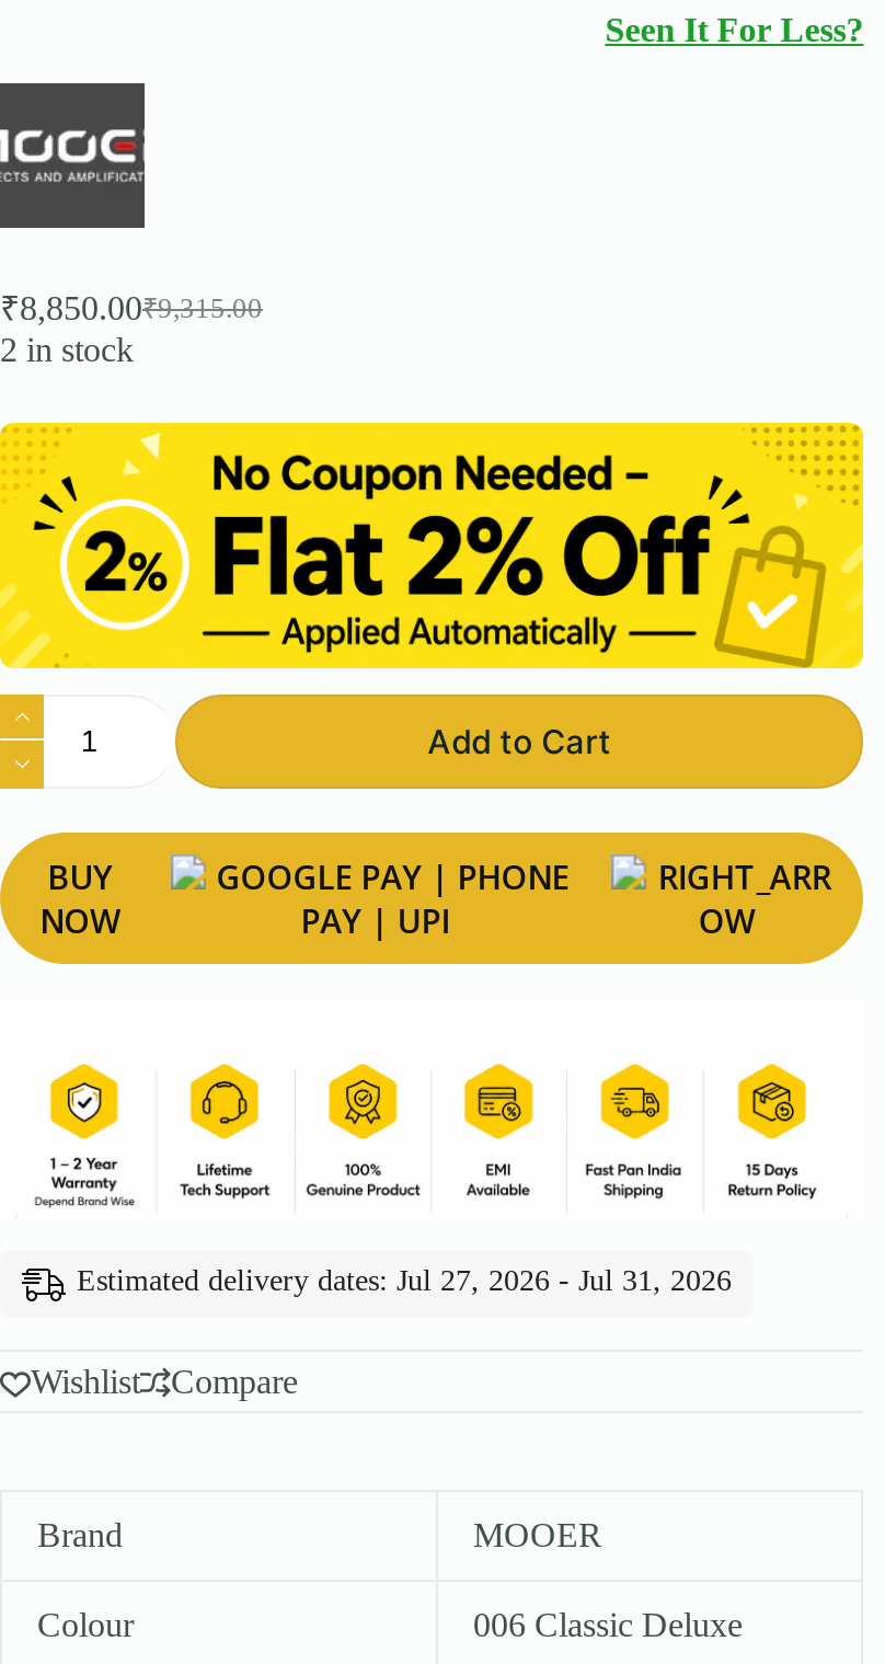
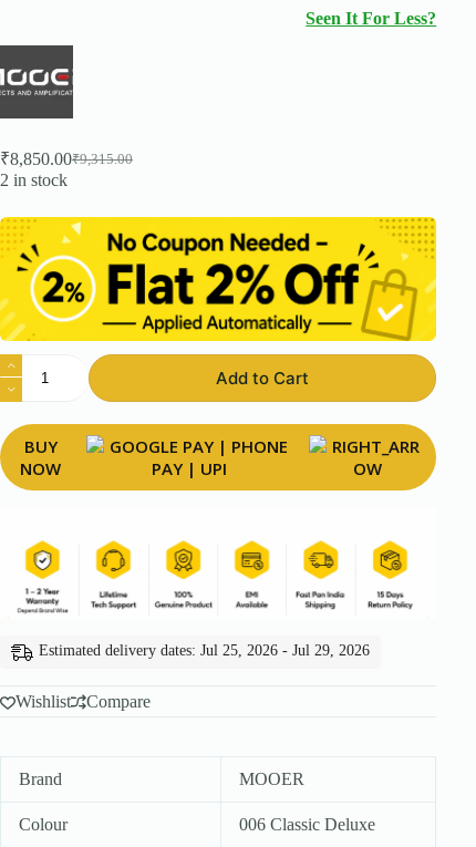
[77,1264,732,1297] Estimated delivery dates: Jul 27, 2026 - Jul 31, 2026 -> [39,642,370,659] Estimated delivery dates: Jul 25, 2026 - Jul 29, 2026

